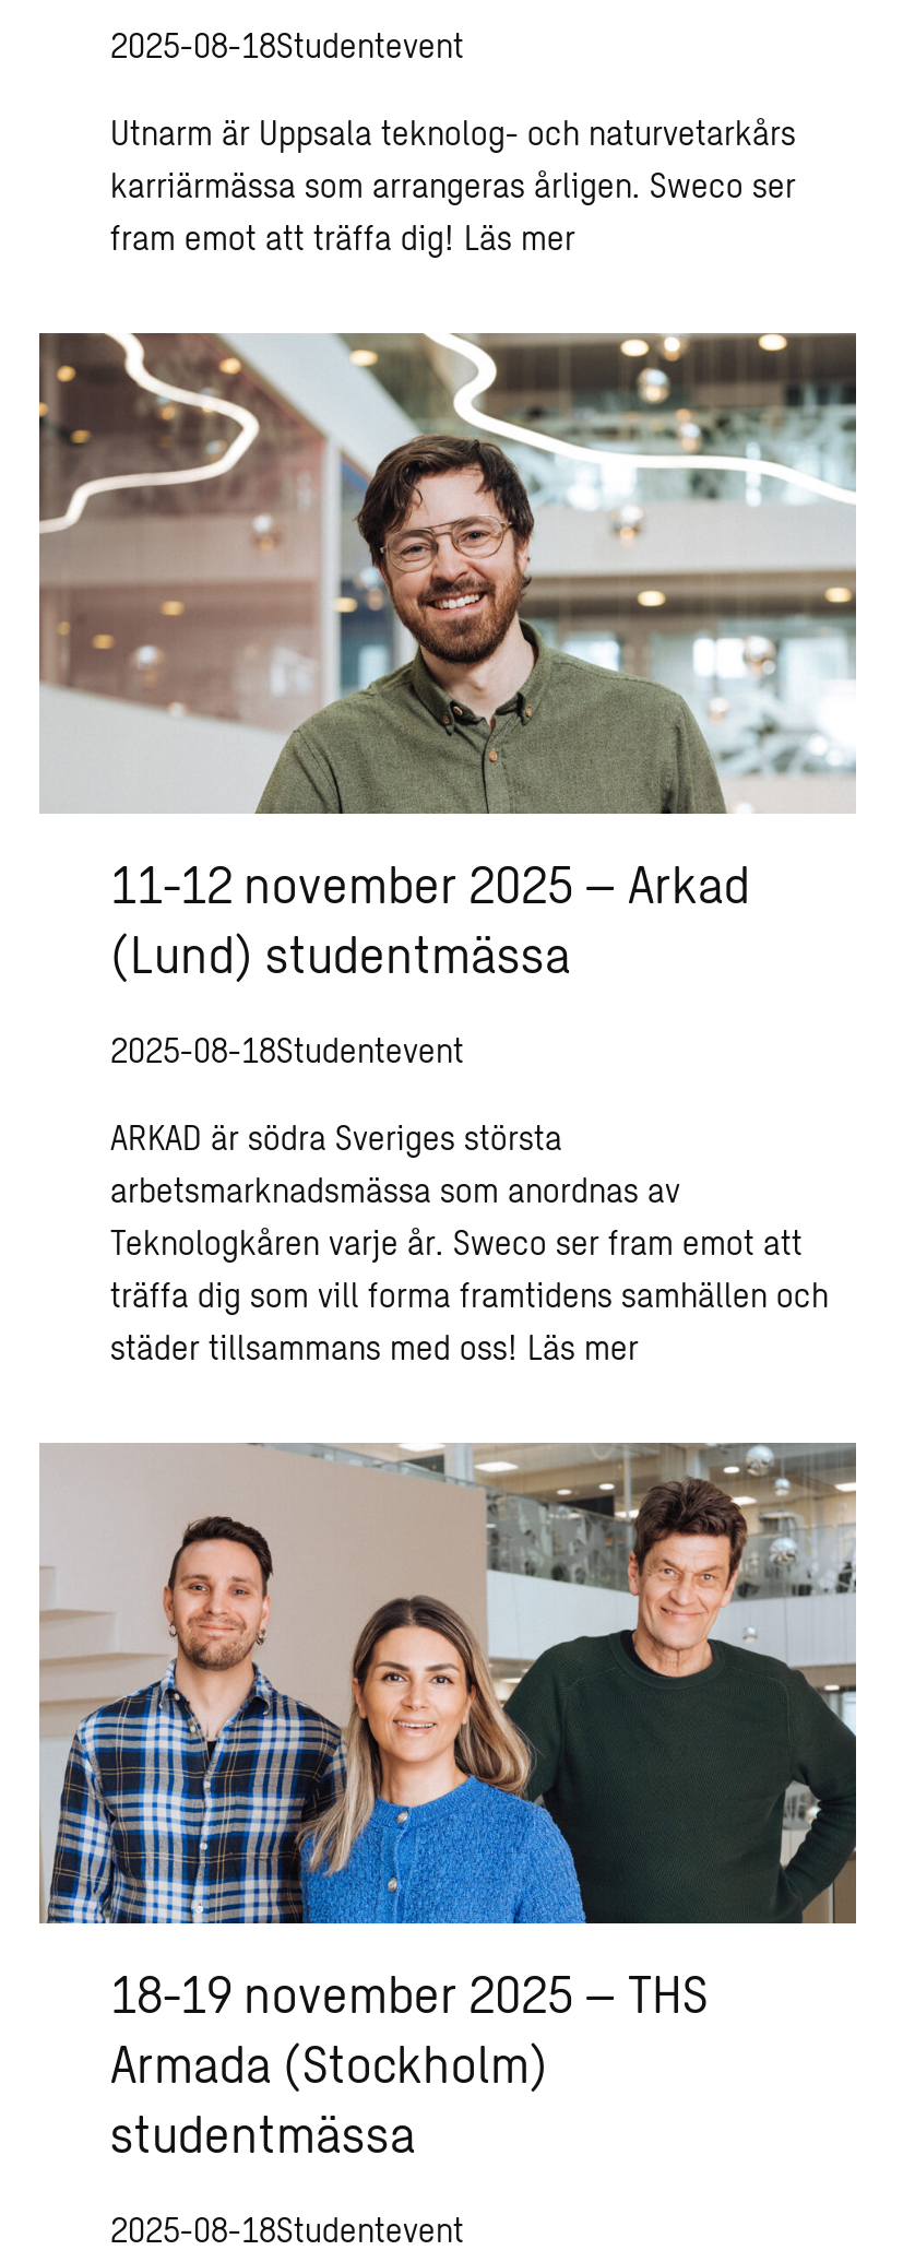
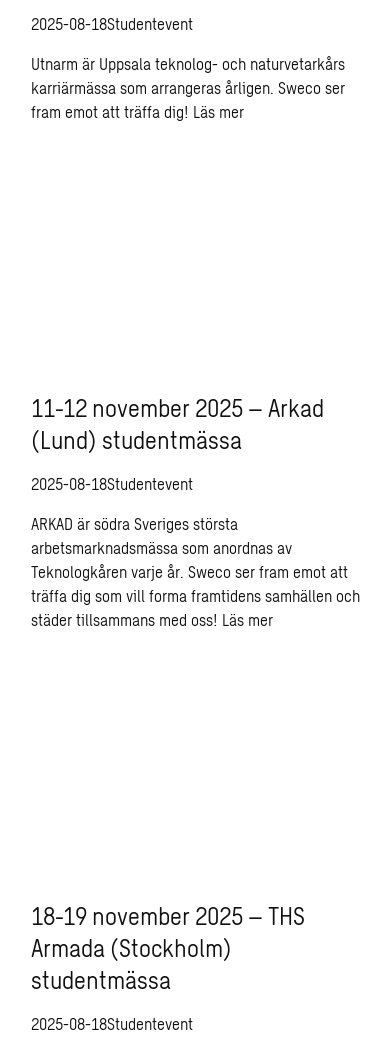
[37,331,858,816] [image] -> none
[37,1441,858,1926] [image] -> none

